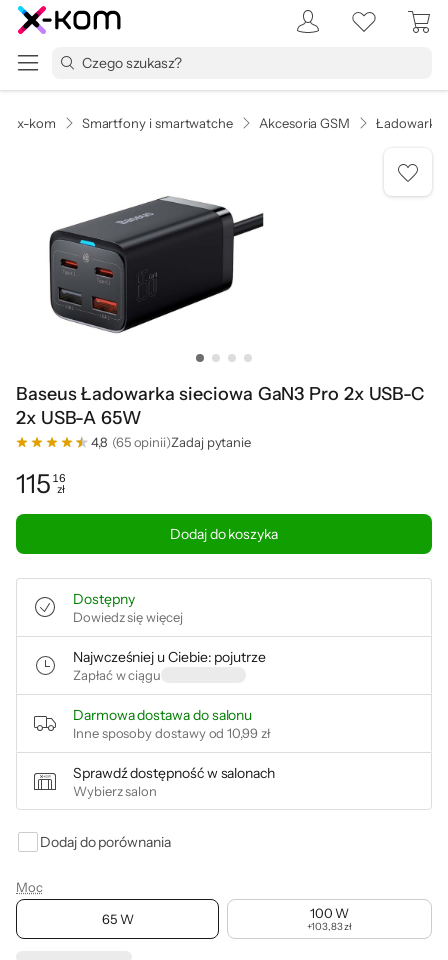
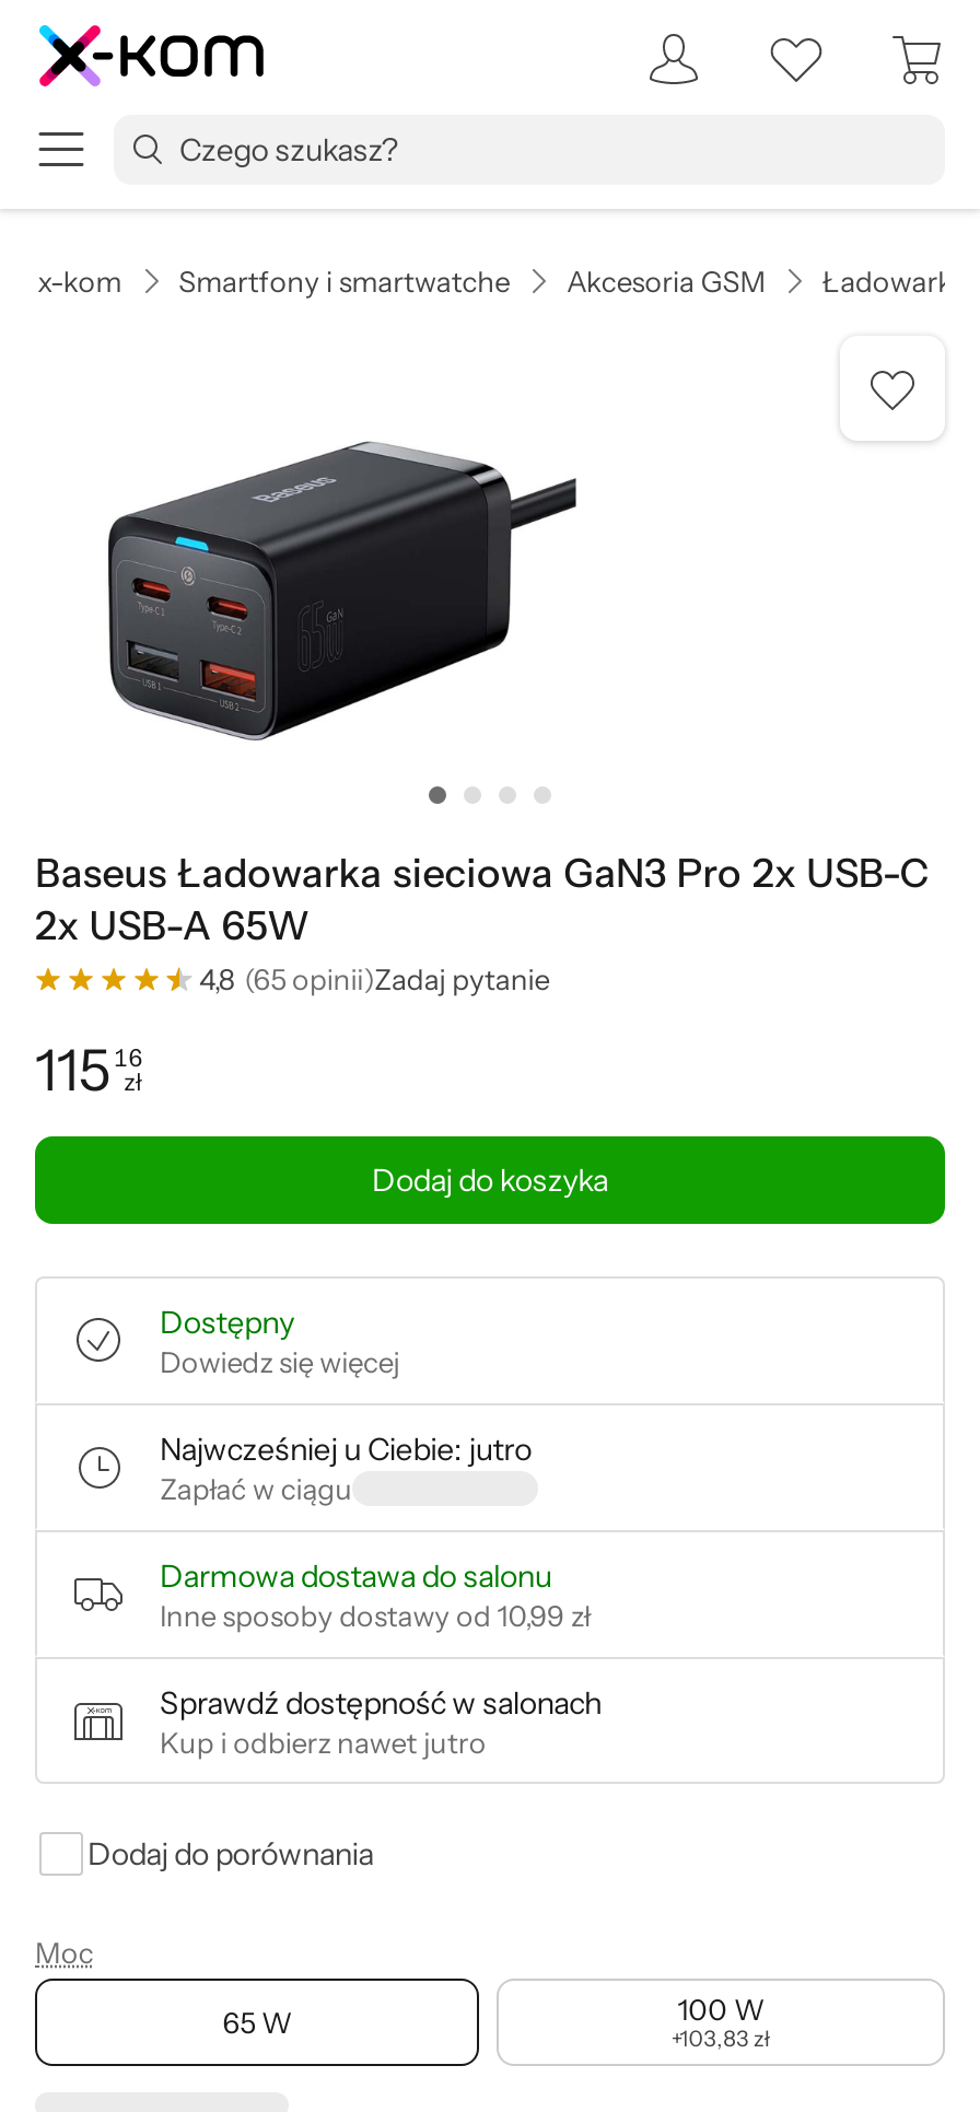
[73,648,266,666] Najwcześniej u Ciebie: pojutrze -> [160,1430,532,1469] Najwcześniej u Ciebie: jutro
[73,783,157,799] Wybierz salon -> [160,1725,486,1760] Kup i odbierz nawet jutro

